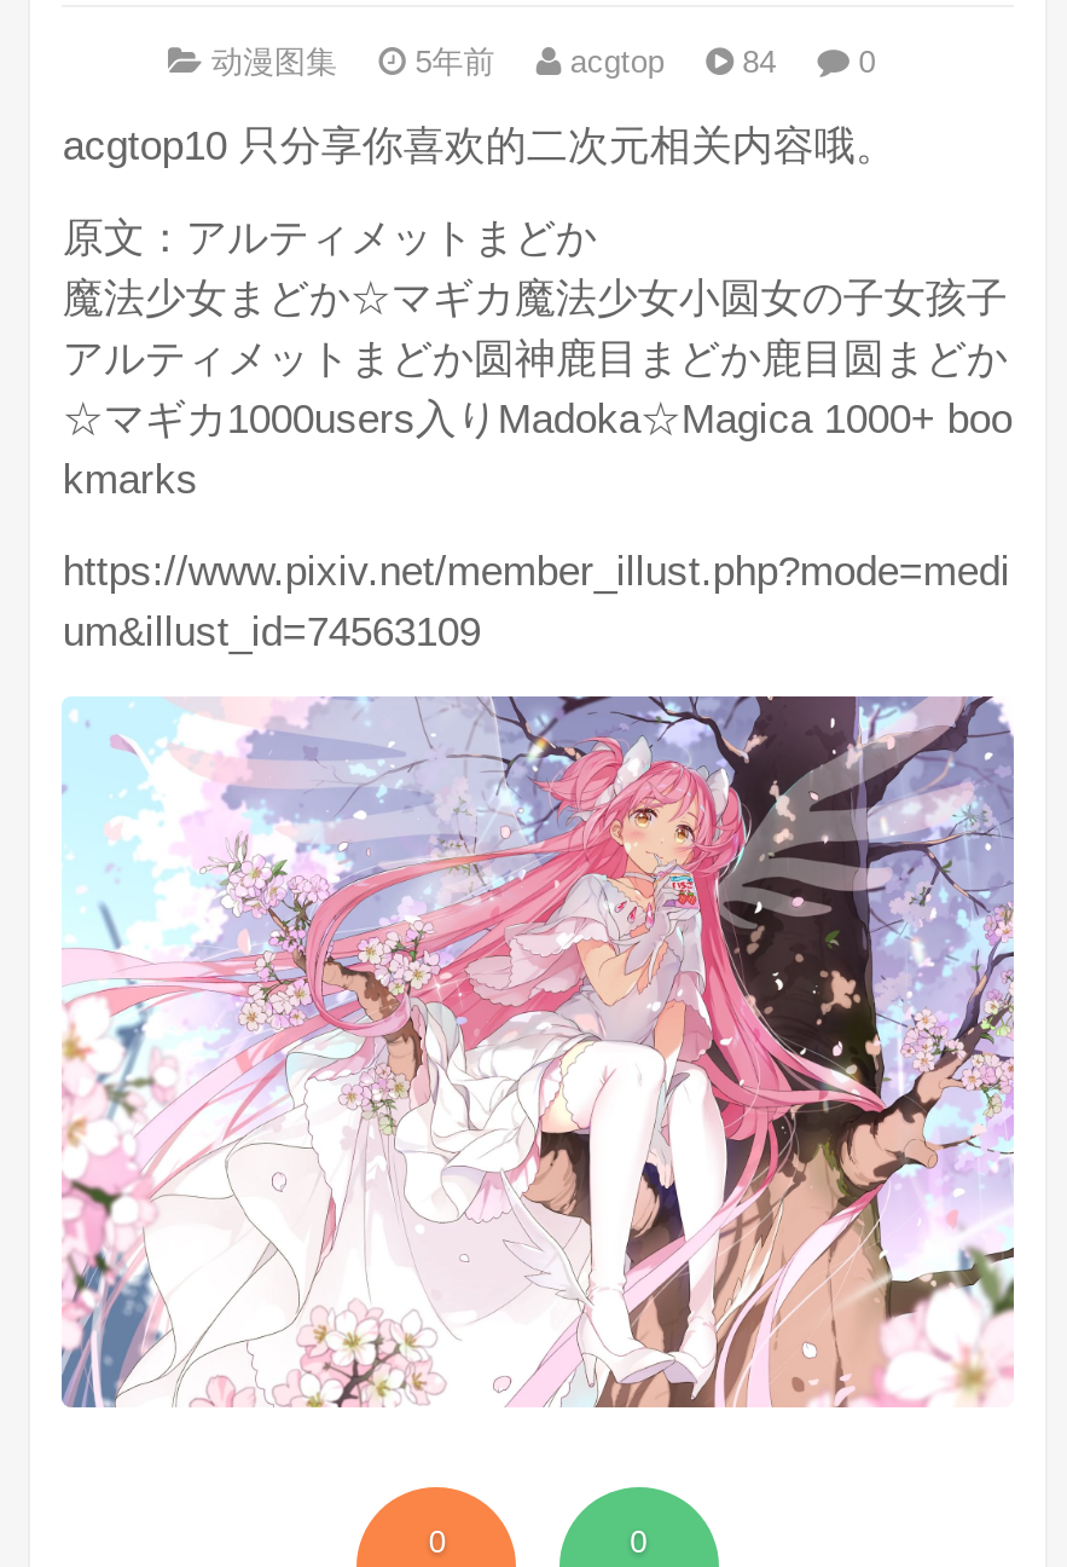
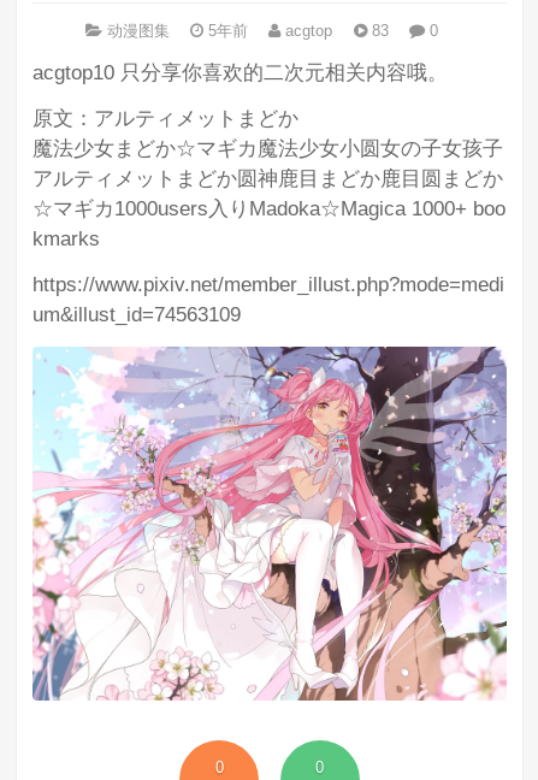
[742,43,776,79] 84 -> [371,21,388,39] 83

